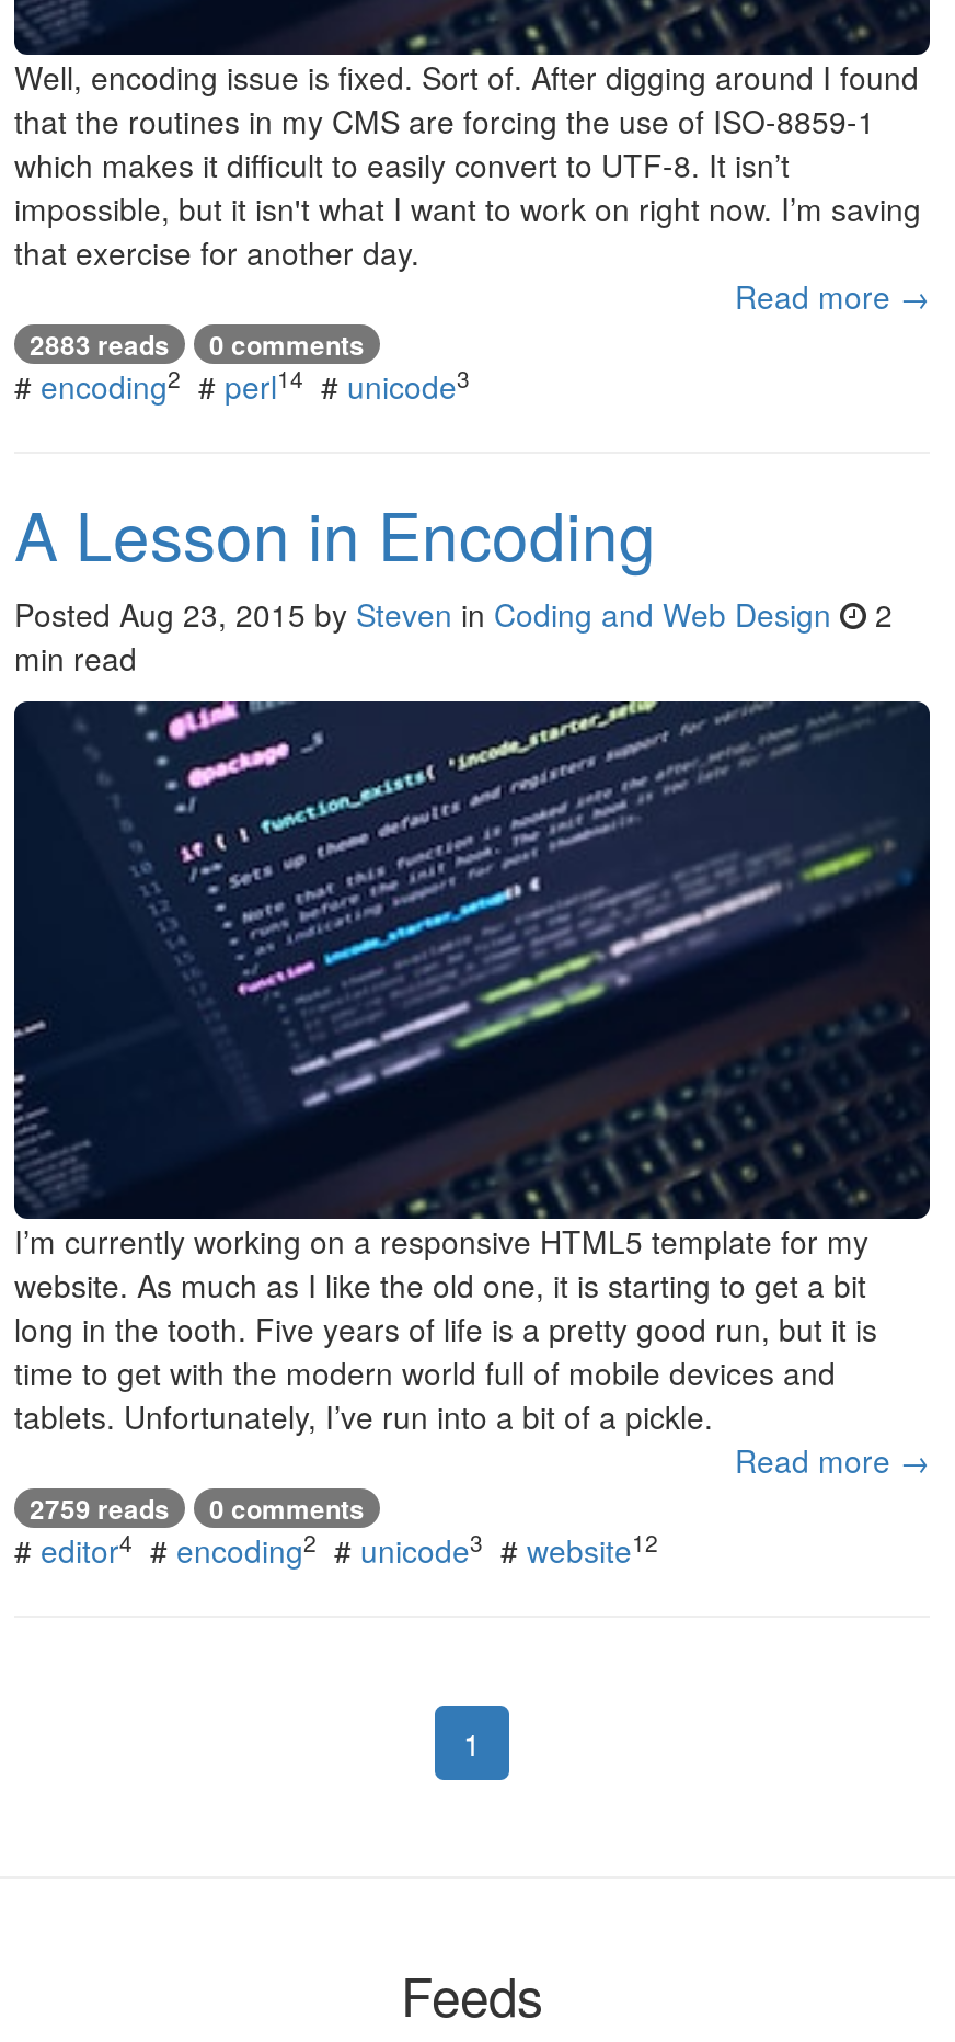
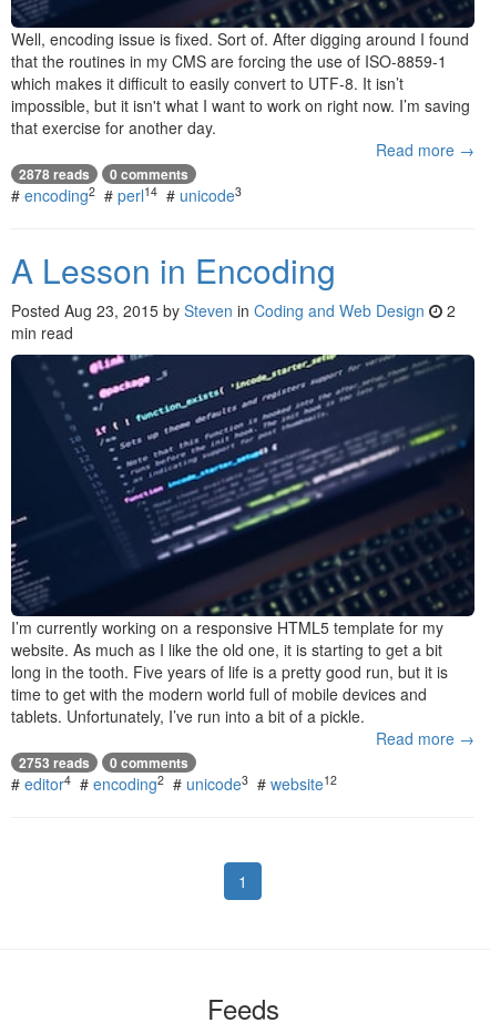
[30,326,365,365] 2883 reads 0 comments -> [19,165,188,185] 2878 reads 0 comments
[30,1488,365,1528] 2759 reads 0 comments -> [19,752,188,772] 2753 reads 0 comments

